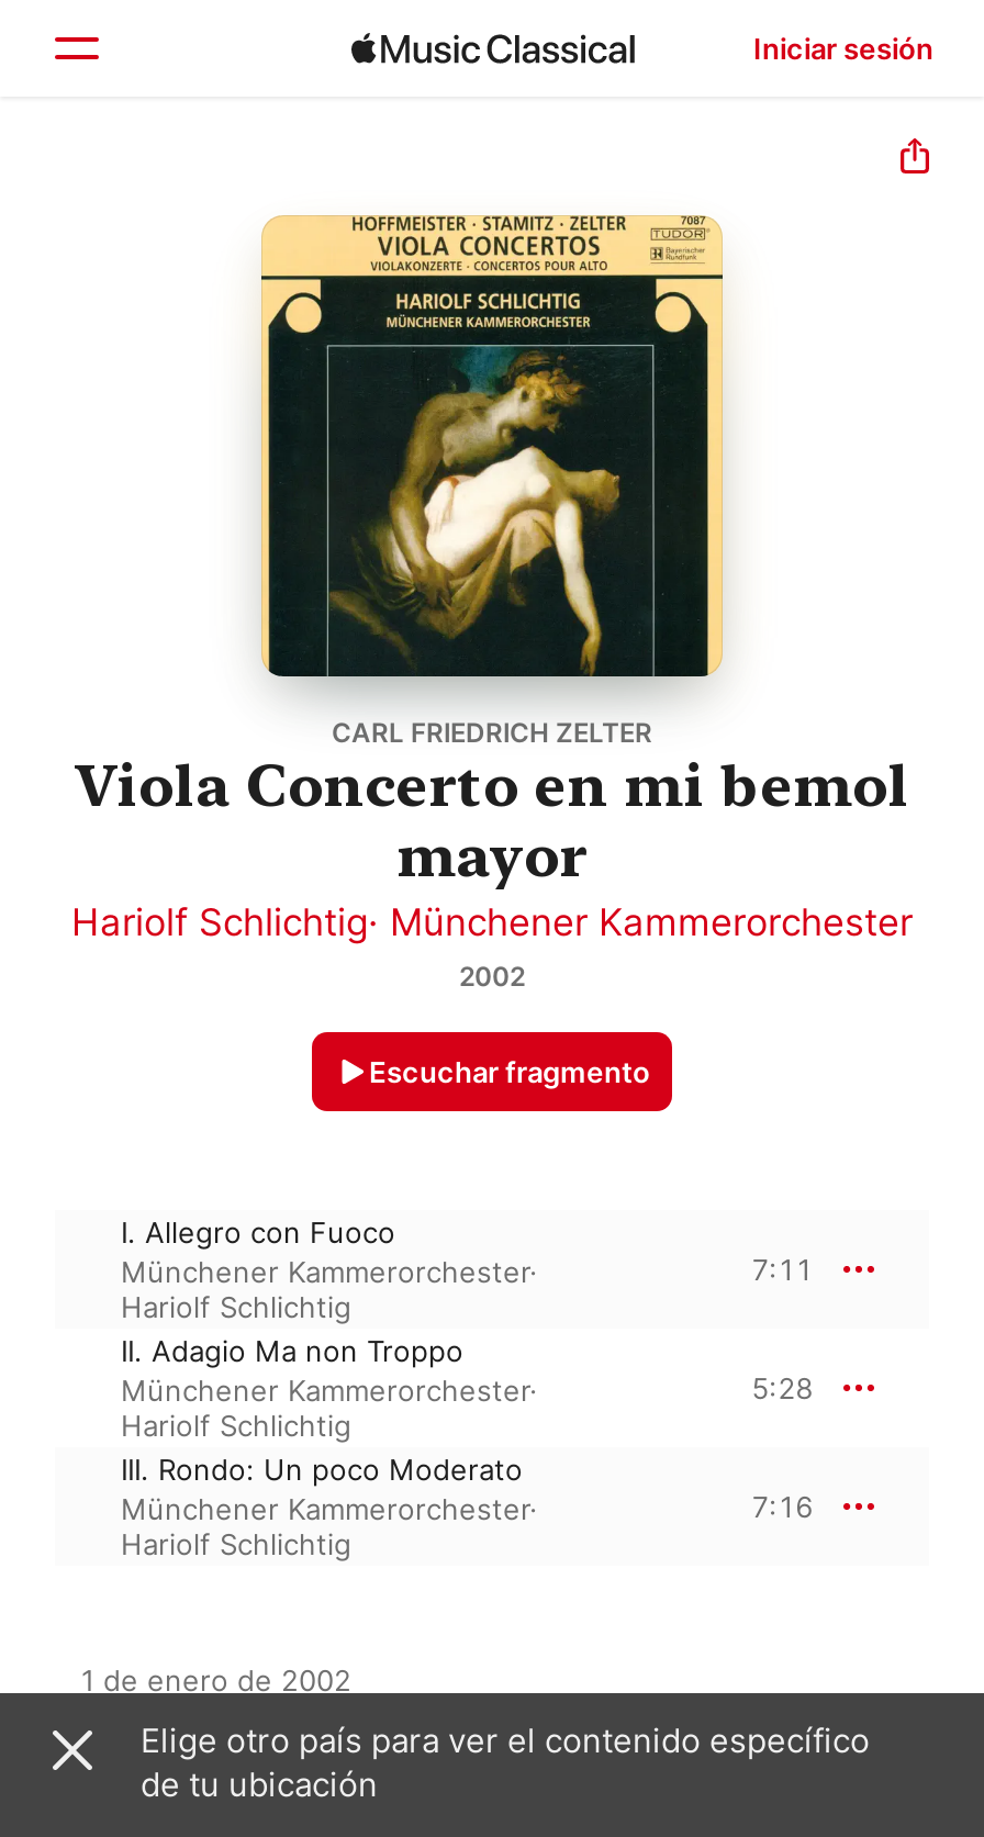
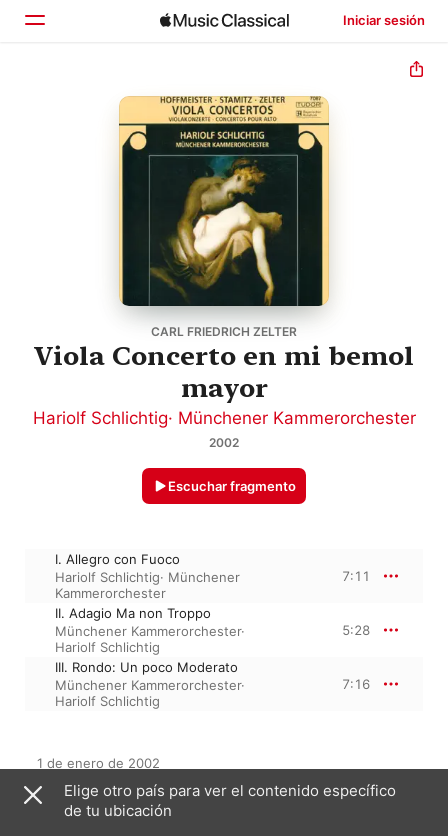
[121,1253,538,1323] Münchener Kammerorchester· | Hariolf Schlichtig -> [55,568,240,600] Hariolf Schlichtig · Münchener | Kammerorchester

